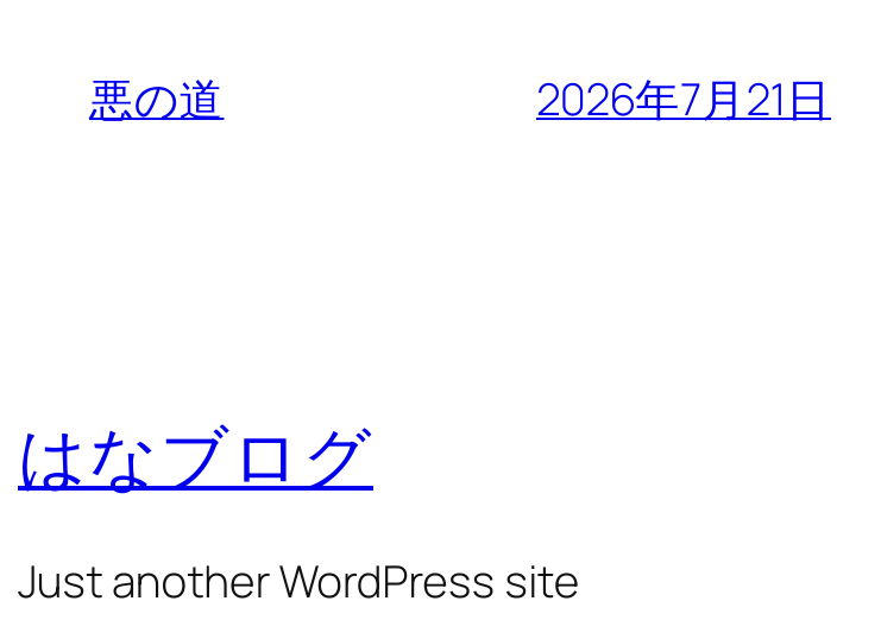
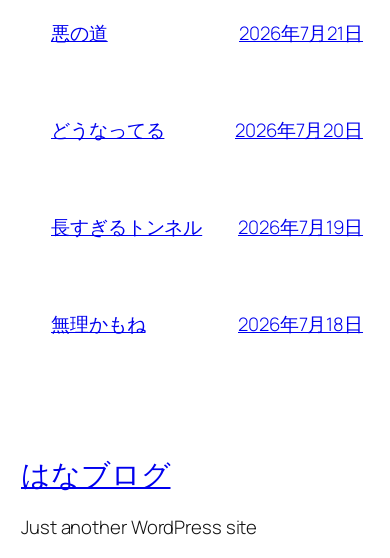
none -> [51,117,363,143] どうなってる | 2026年7月20日
none -> [51,214,363,240] 長すぎるトンネル | 2026年7月19日
none -> [51,311,363,337] 無理かもね | 2026年7月18日

